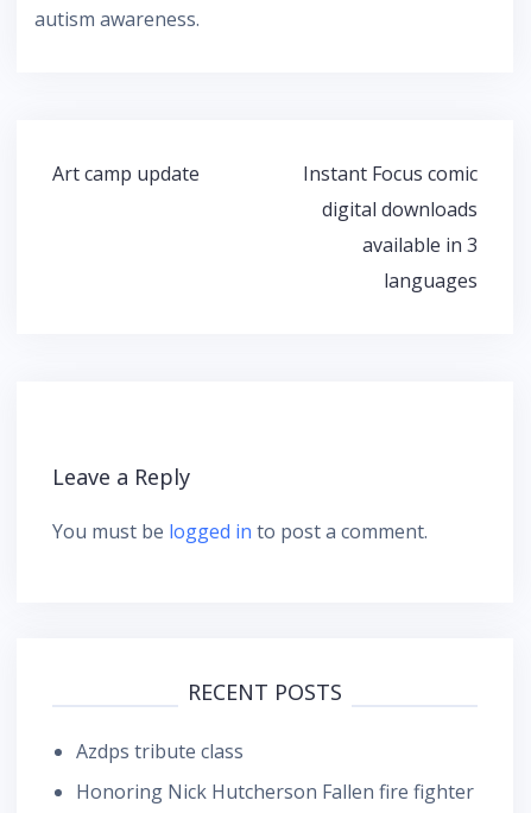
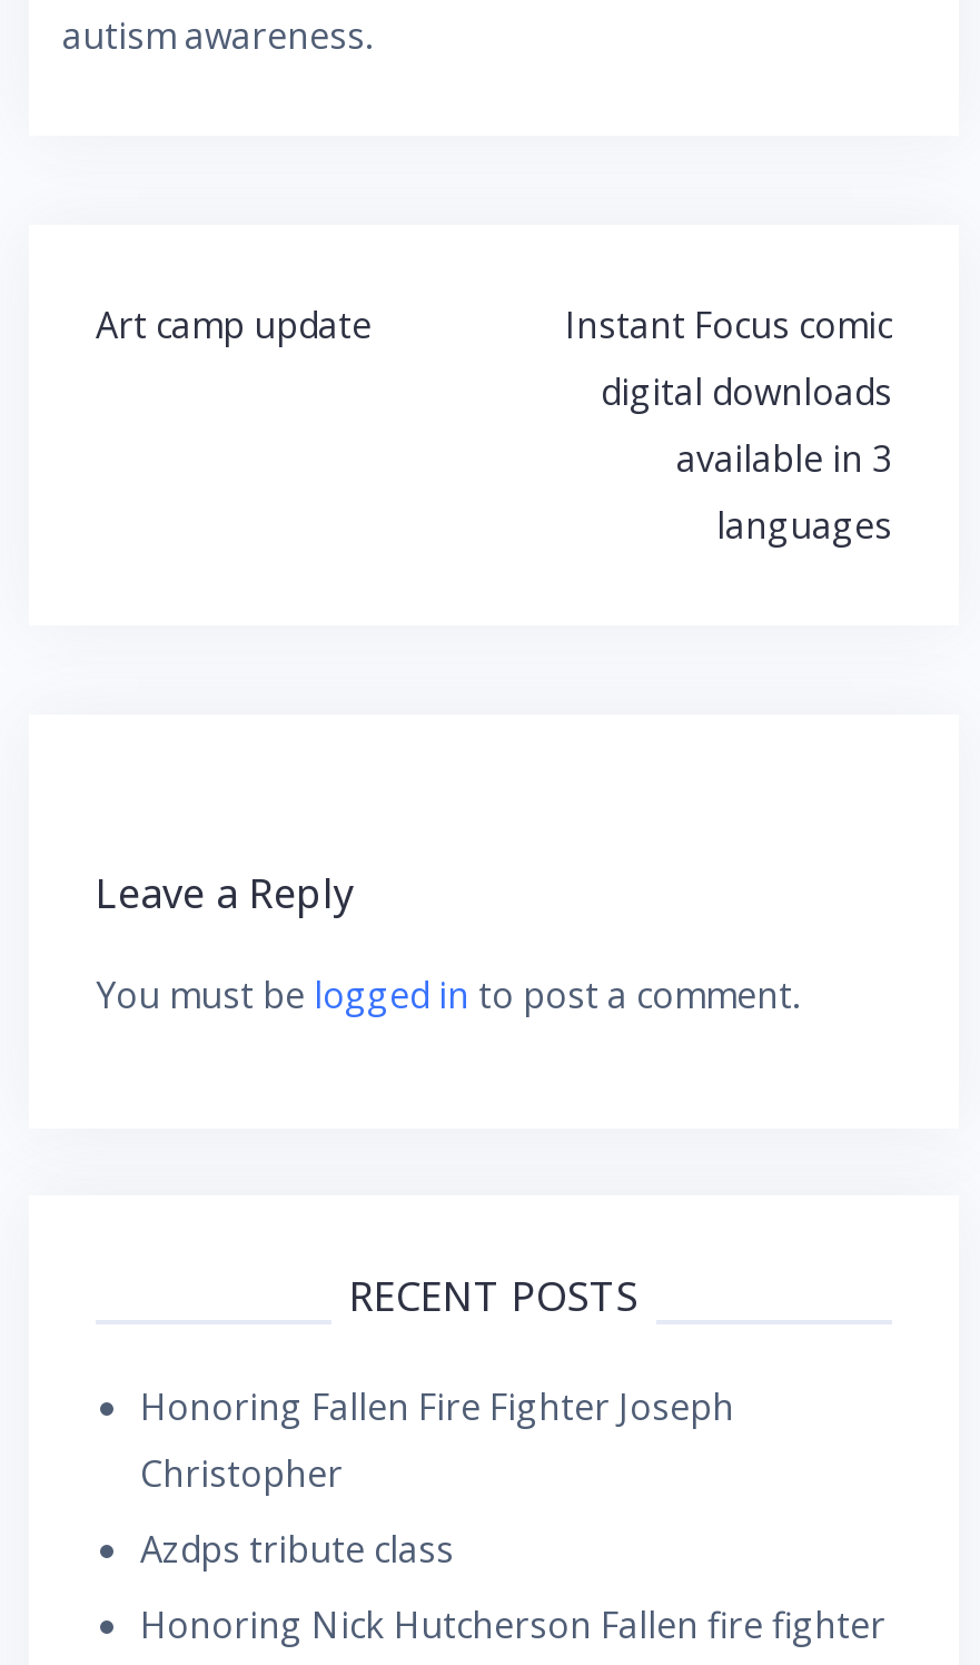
none -> [140,1382,734,1498] Honoring Fallen Fire Fighter Joseph | Christopher

